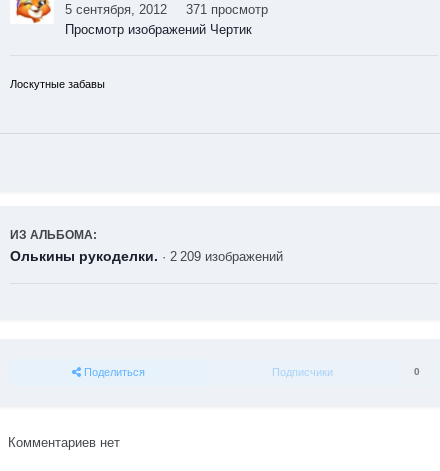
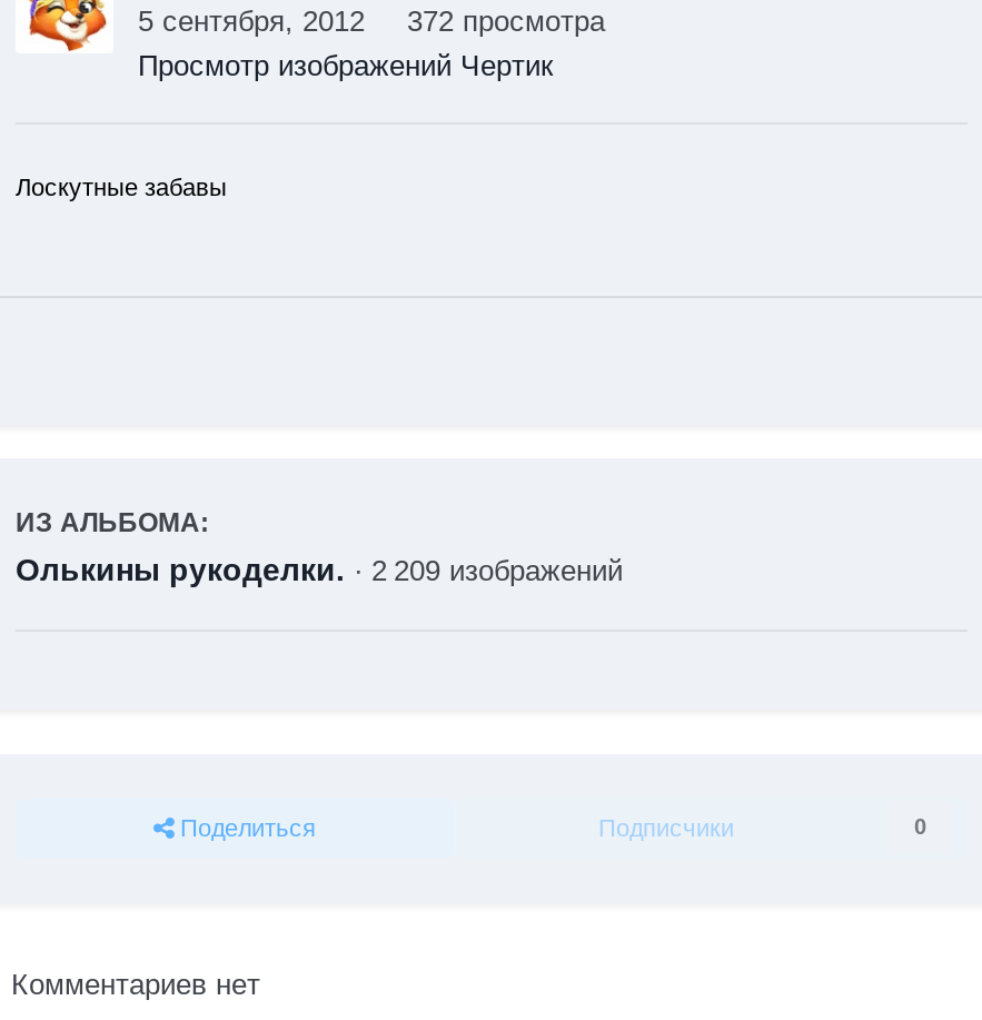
[65,2,268,17] 5 сентября, 2012 371 просмотр -> [138,5,605,38] 5 сентября, 2012 372 просмотра

